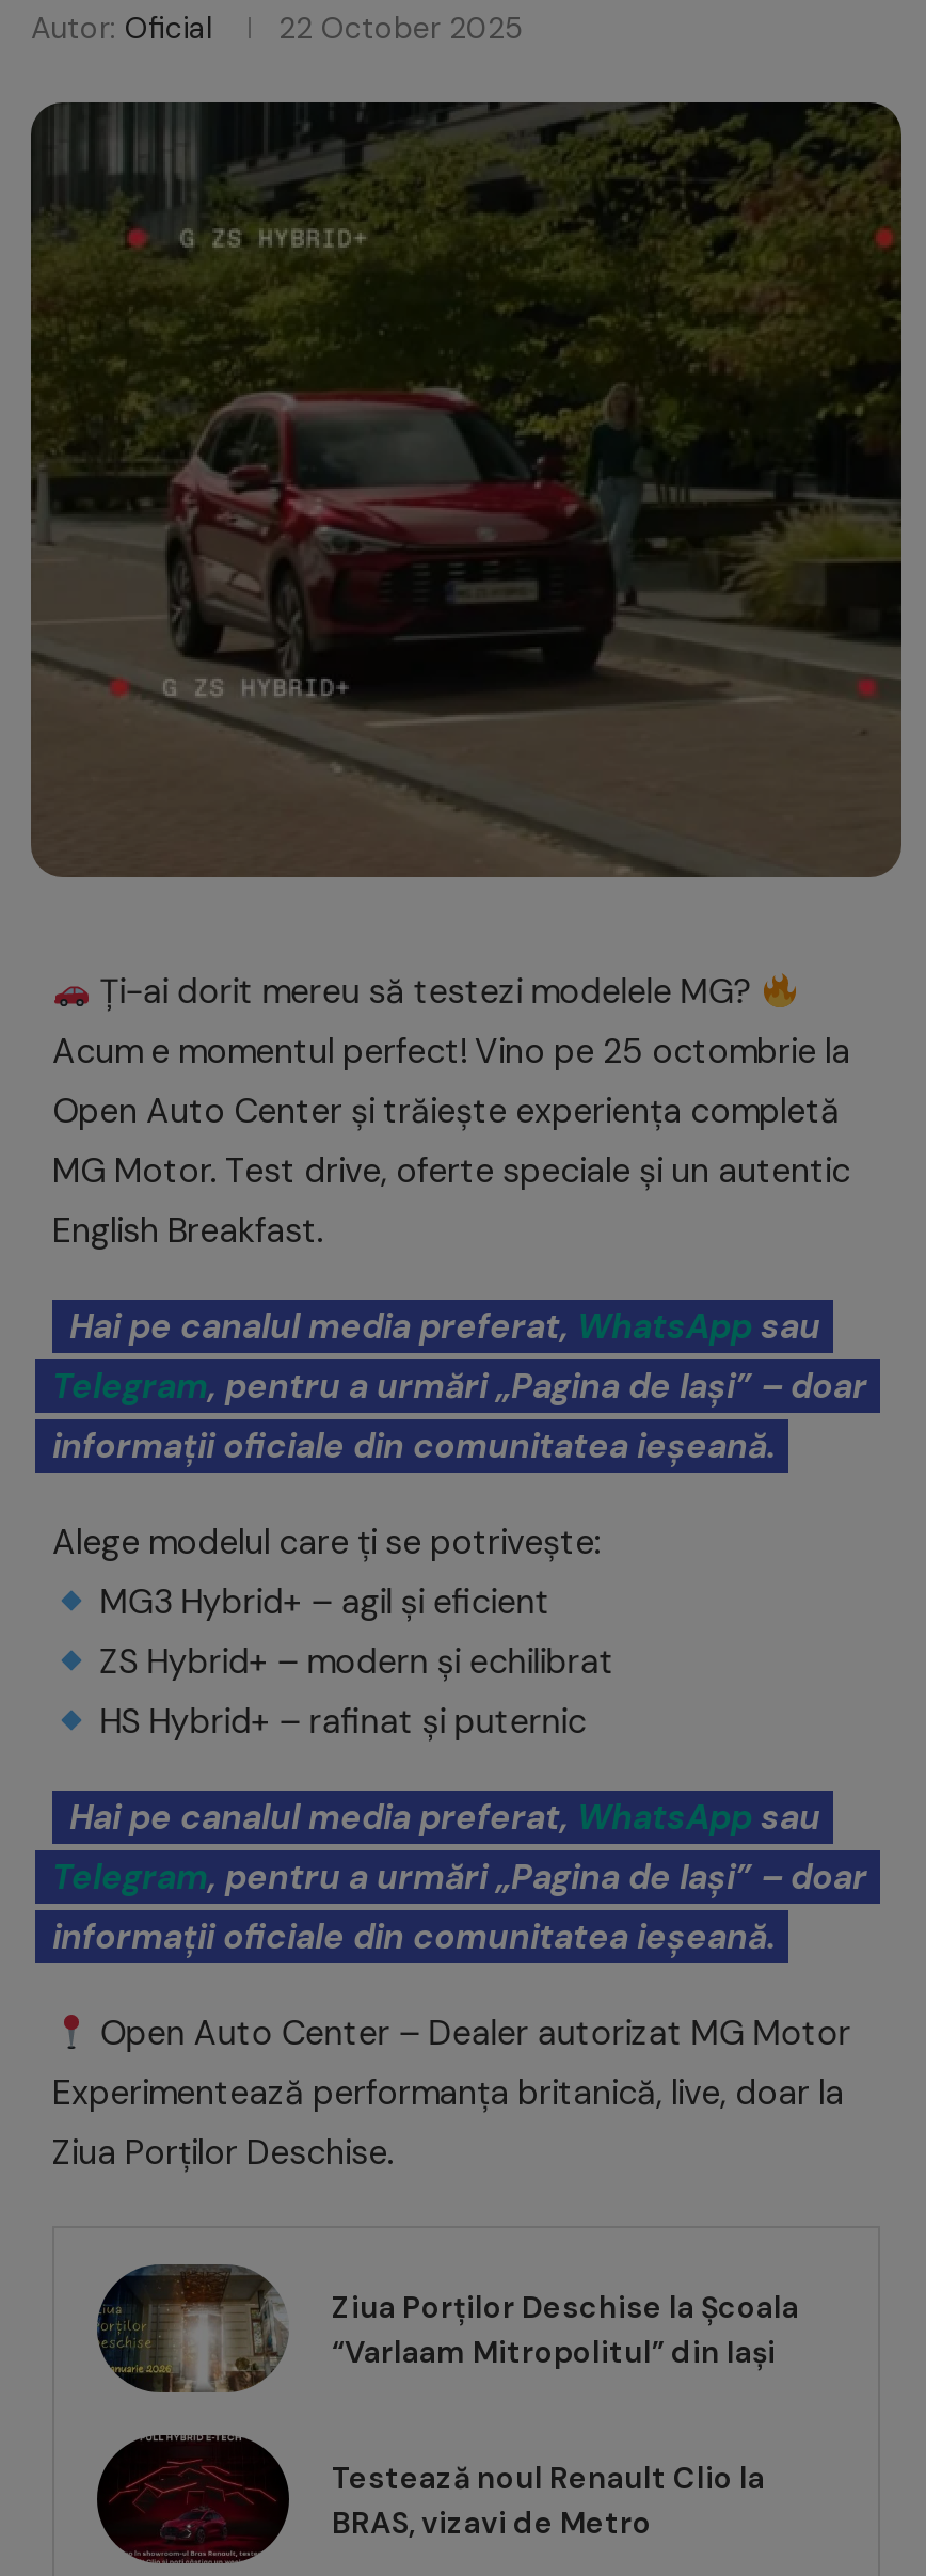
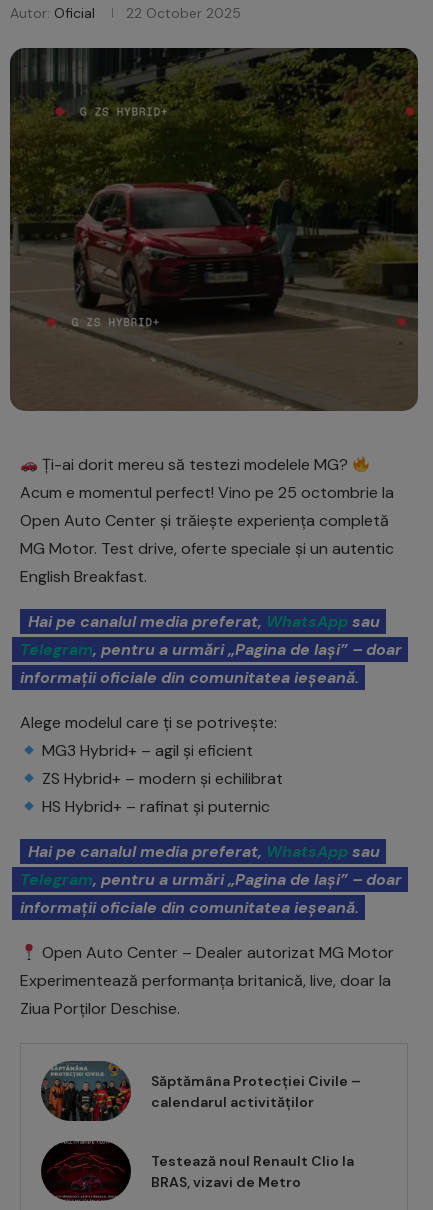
[97,2267,799,2392] [image] | Ziua Porților Deschise la Școala | “Varlaam Mitropolitul” din Iași -> [41,1062,361,1122] [image] | Săptămâna Protecției Civile – | calendarul activităților

